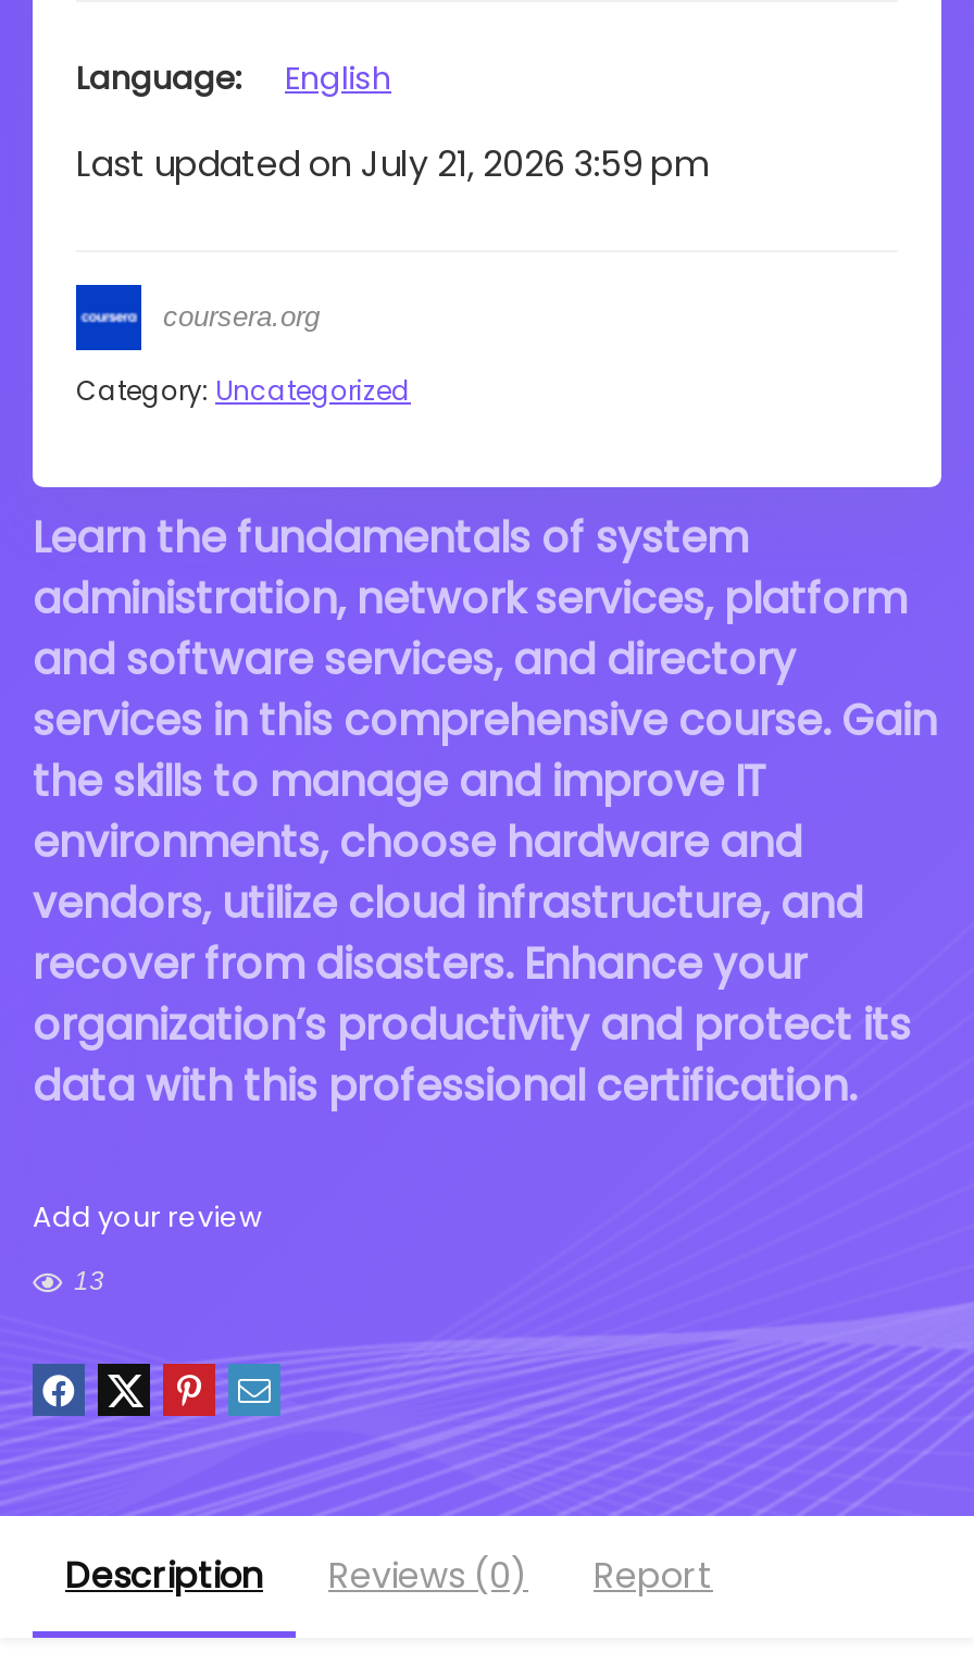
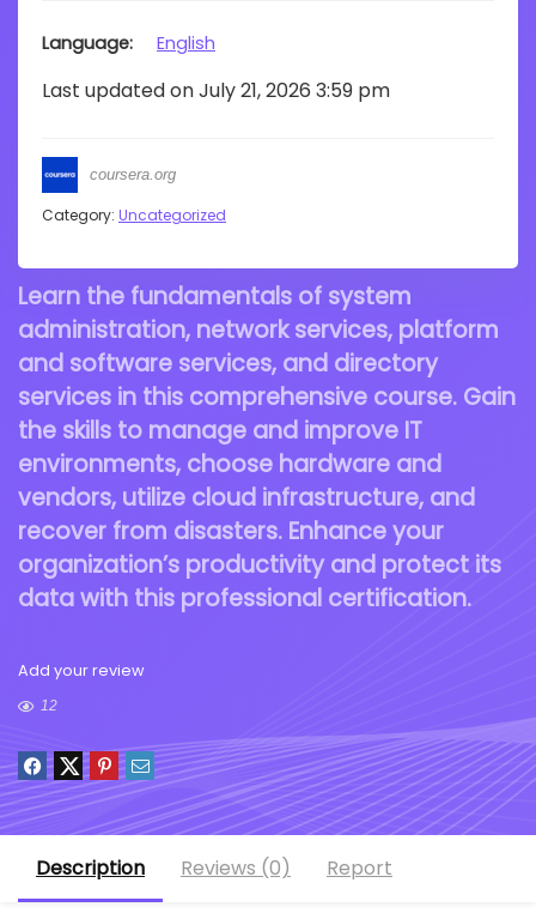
[74,1266,104,1296] 13 -> [41,697,57,714] 12

